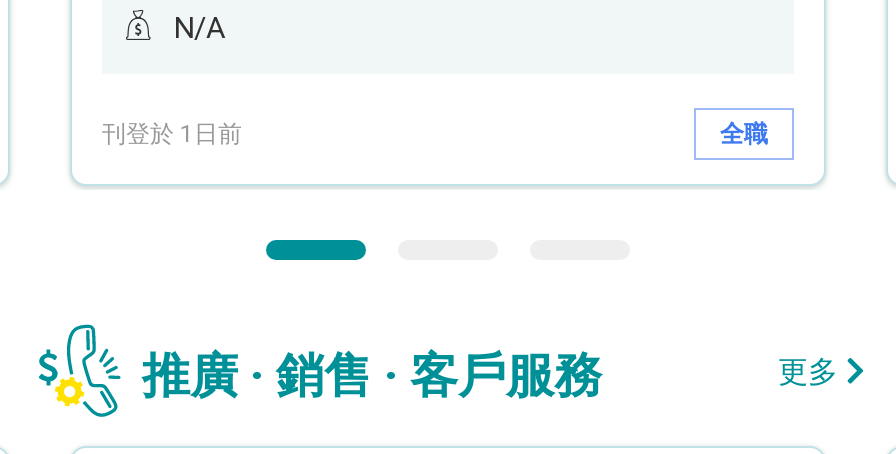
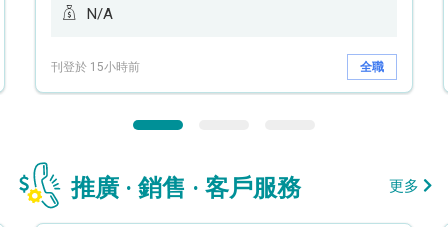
[102,119,242,147] 刊登於 1日前 -> [51,59,140,73] 刊登於 15小時前

